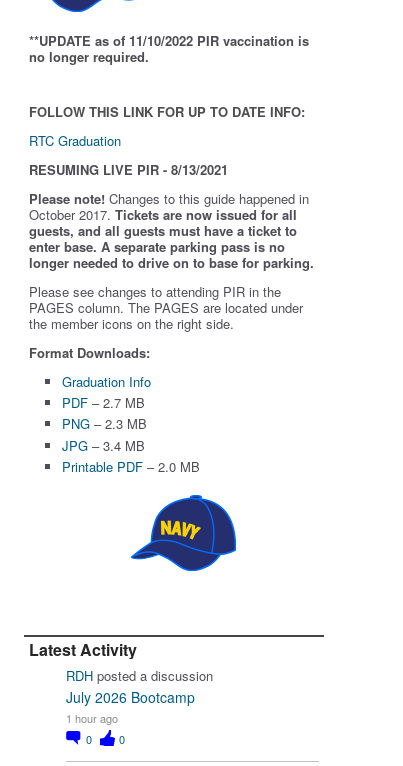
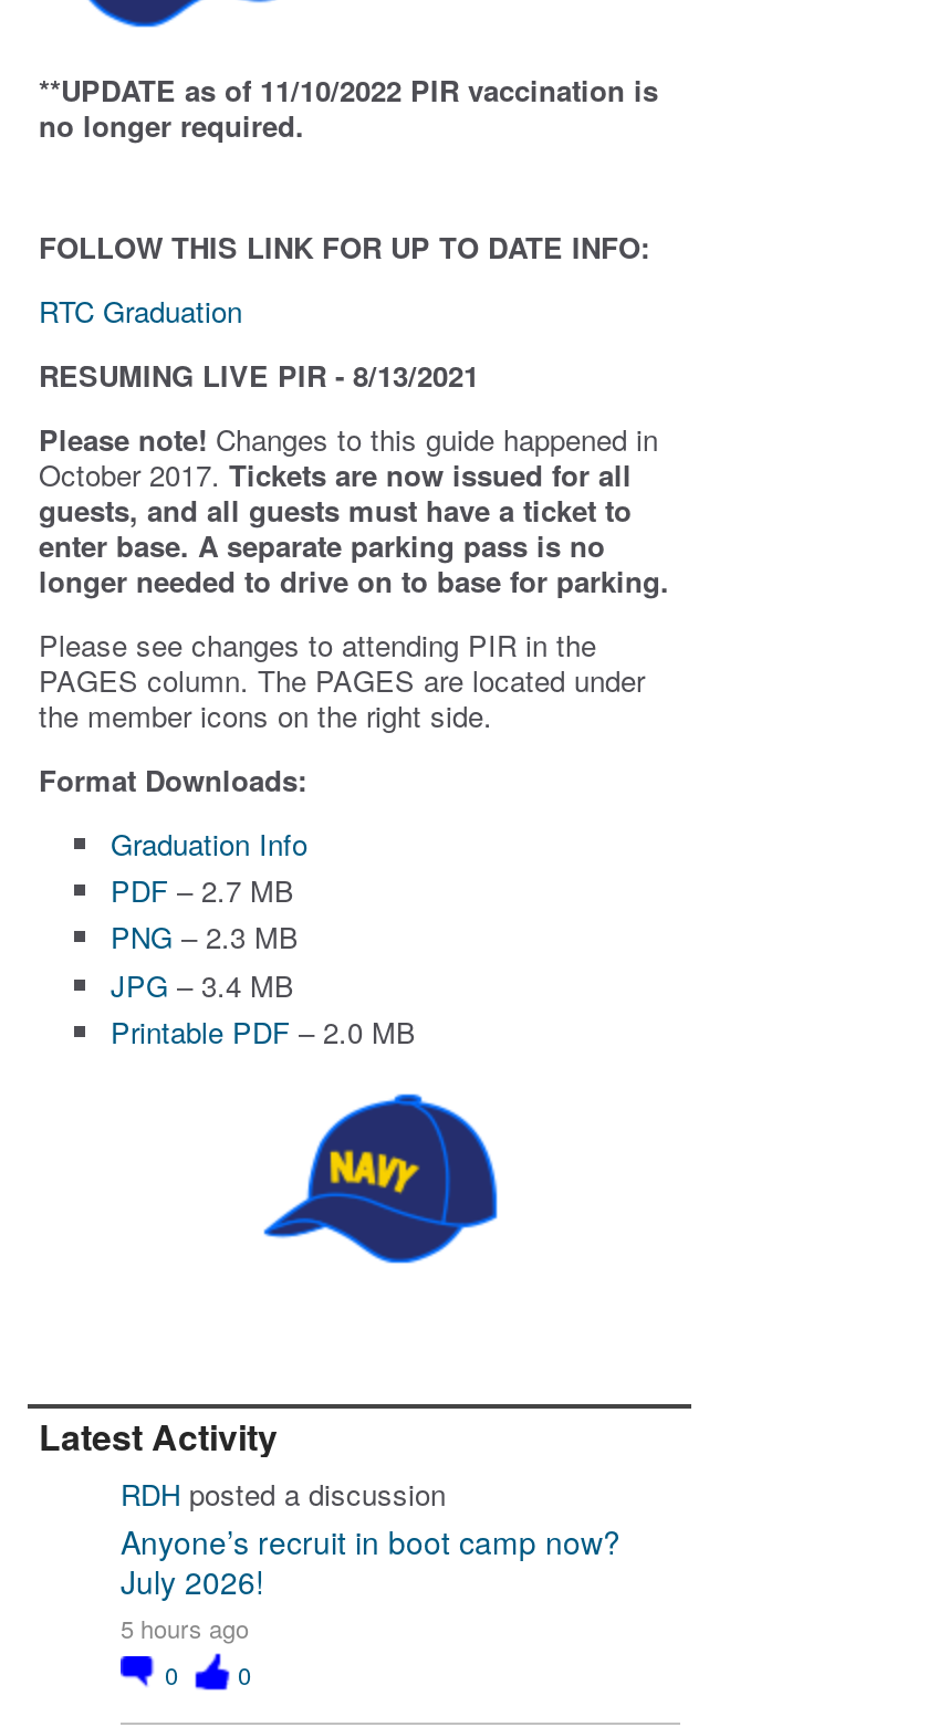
[66,687,195,726] July 2026 Bootcamp | 1 hour ago -> [121,1518,620,1644] Anyone’s recruit in boot camp now? | July 2026! | 5 hours ago

